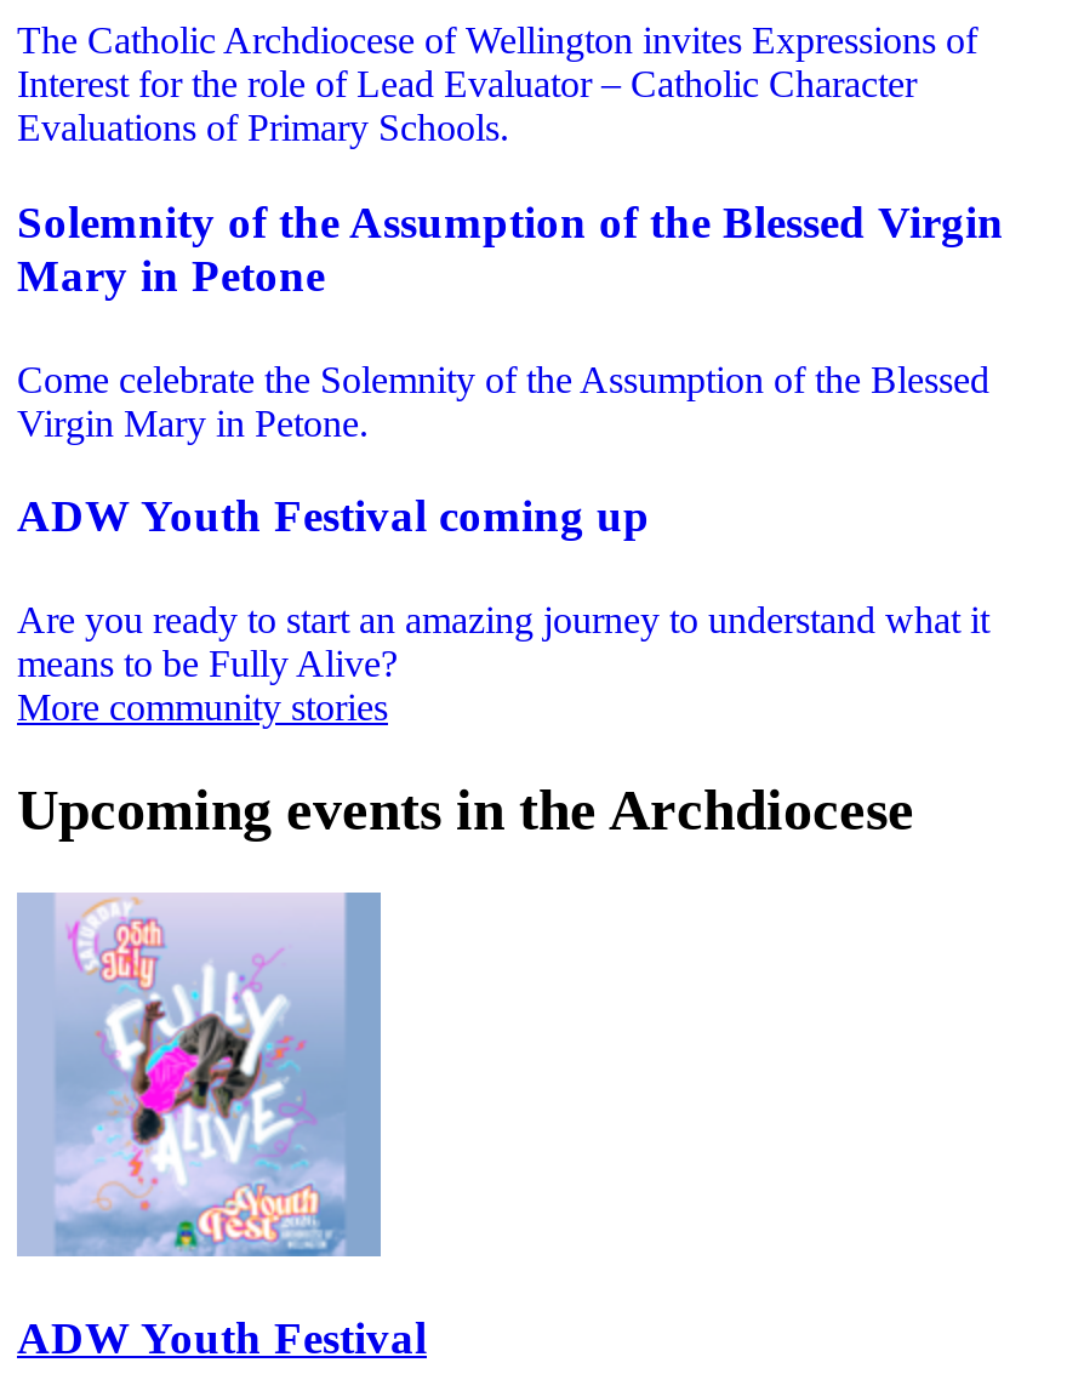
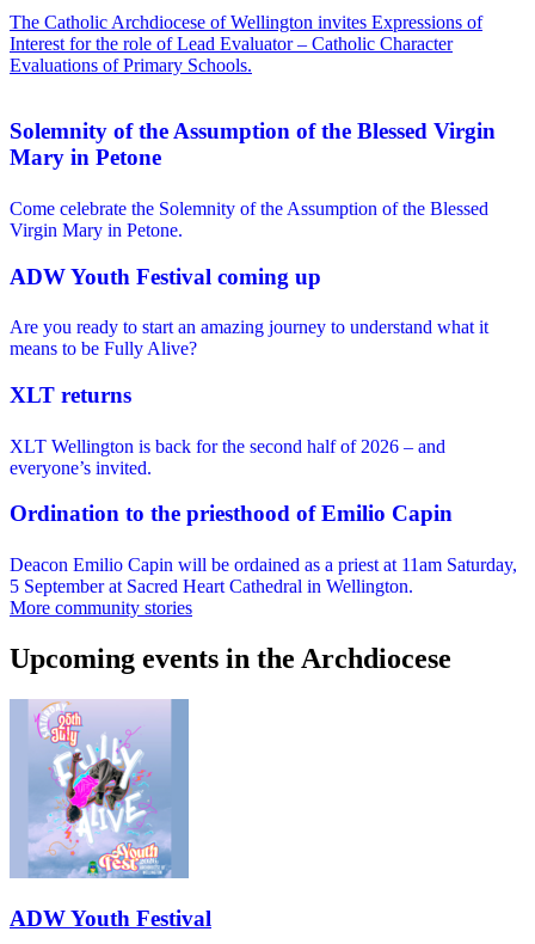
none -> [10,382,517,596] XLT returns | XLT Wellington is back for the second half of 2026 – and | everyone’s invited. | Ordination to the priesthood of Emilio Capin | Deacon Emilio Capin will be ordained as a priest at 11am Saturday, | 5 September at Sacred Heart Cathedral in Wellington.

